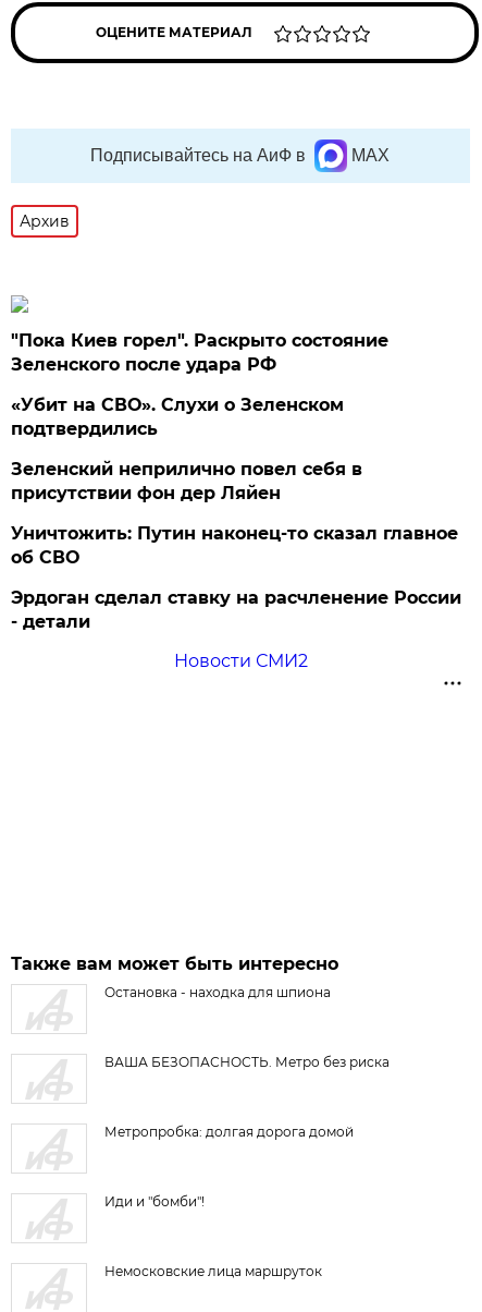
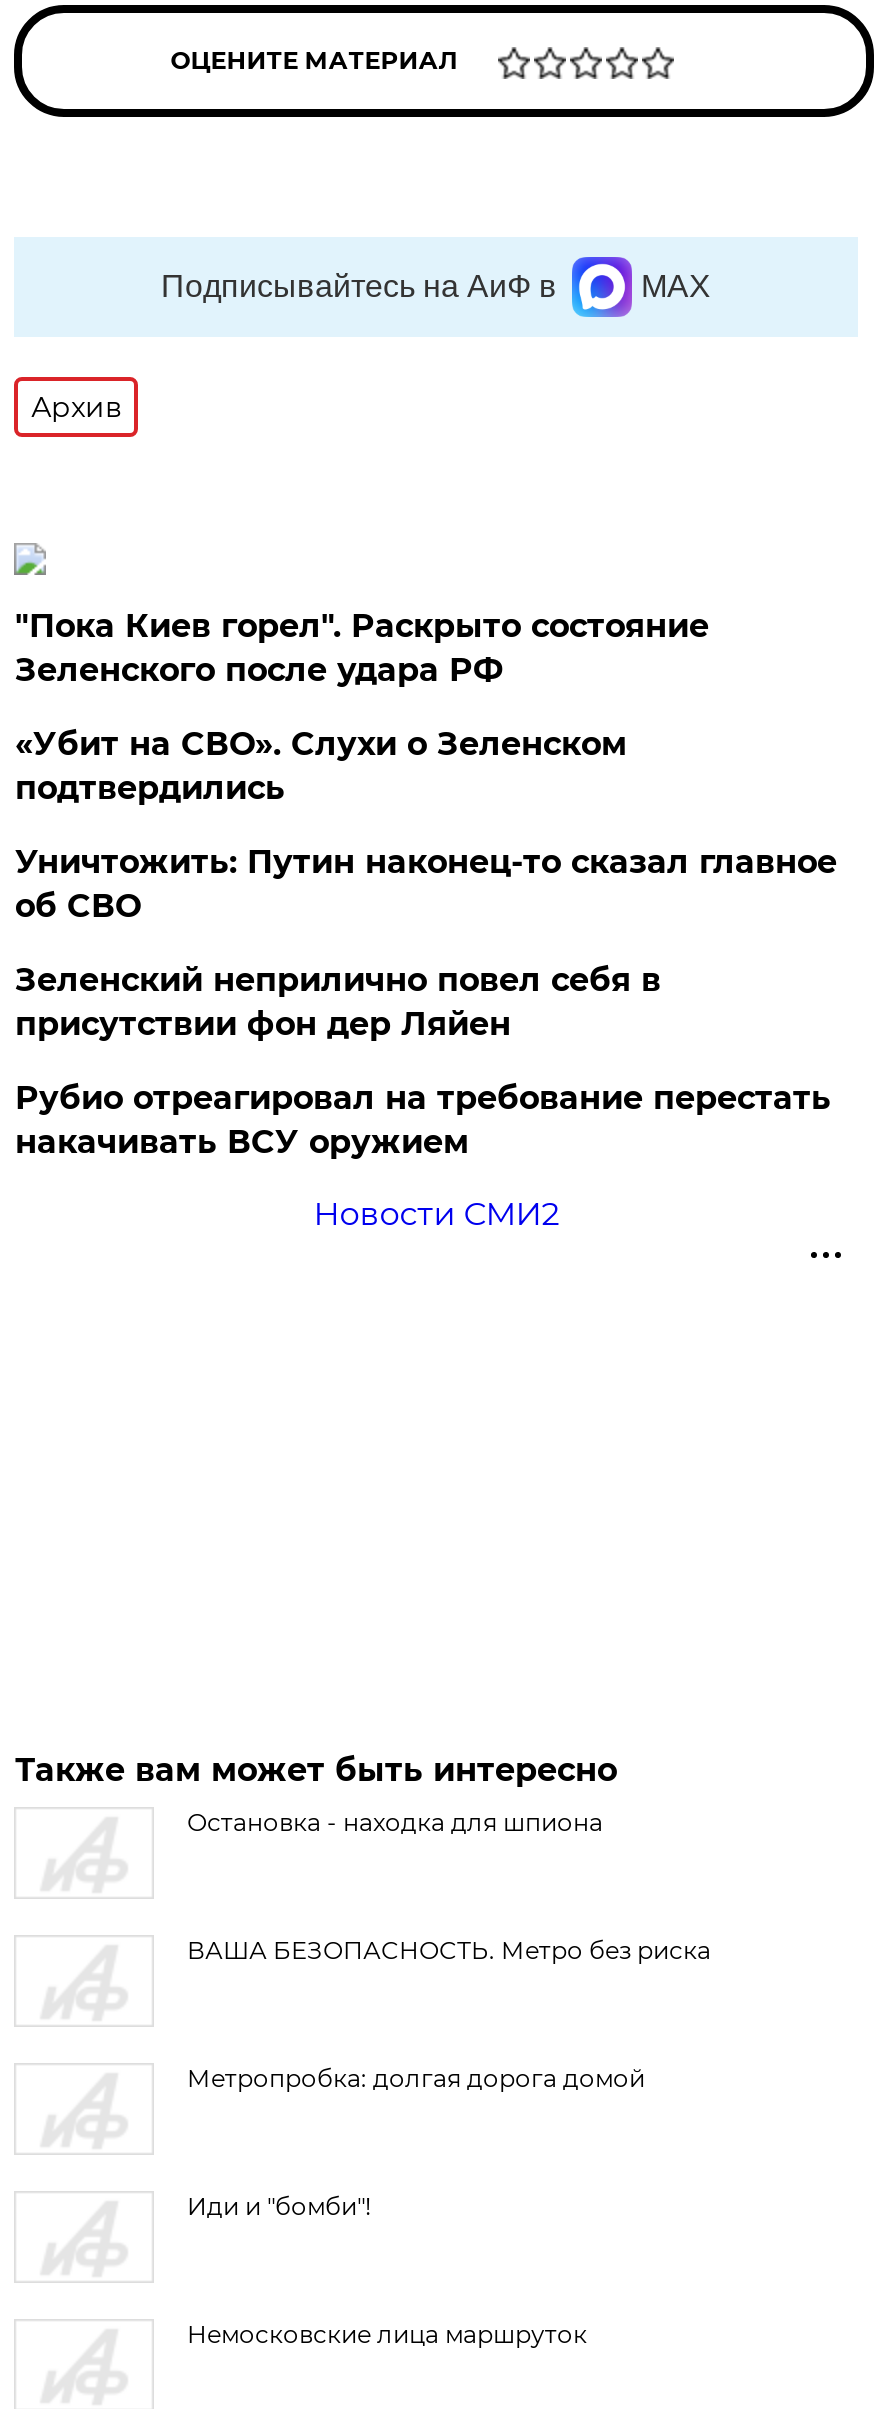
moved [11,459,363,503] -> [15,961,661,1043]: Зеленский неприлично повел cебя в | присутствии фон дер Ляйен
moved [11,523,458,568] -> [15,843,837,925]: Уничтожить: Путин наконец-то сказал главное | об СВО
[11,587,462,632] Эрдоган сделал ставку на расчленение России | - детали -> [15,1079,831,1161] Рубио отреагировал на требование перестать | накачивать ВСУ оружием

